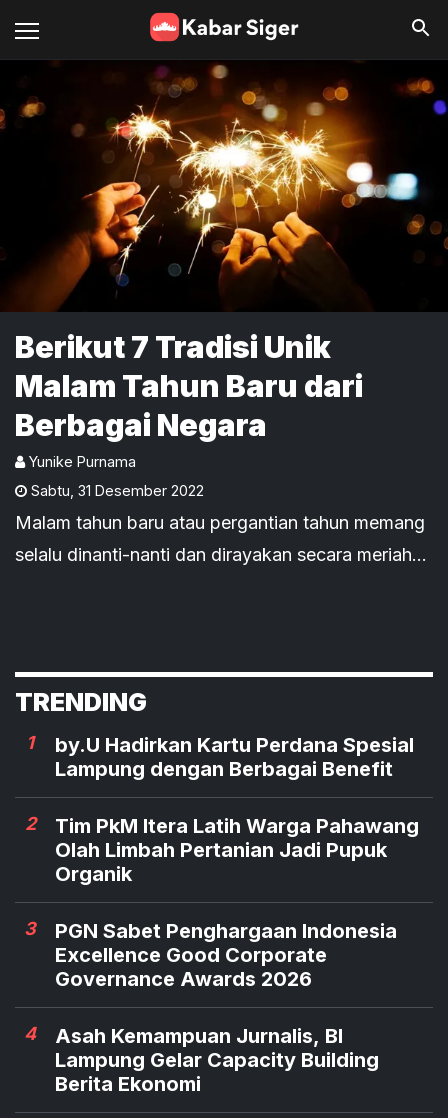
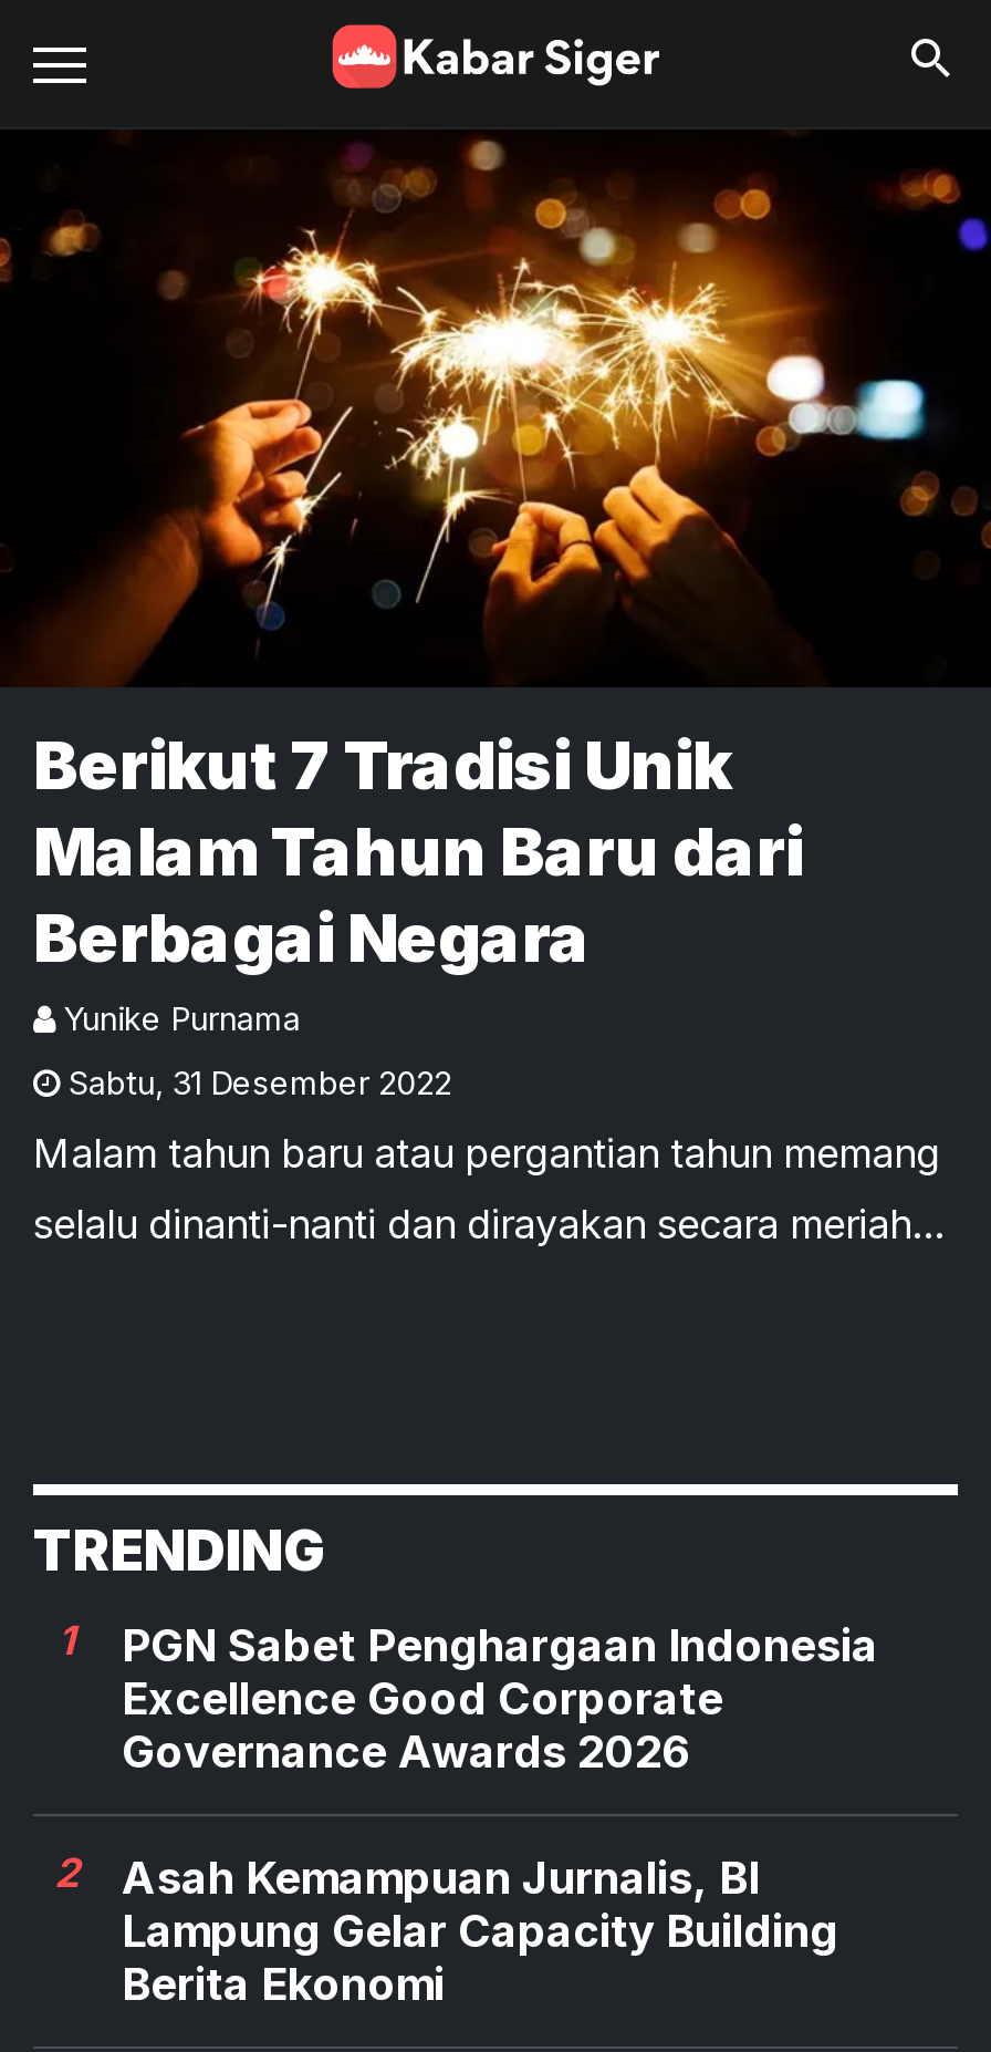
[24,733,419,939] by.U Hadirkan Kartu Perdana Spesial | Lampung dengan Berbagai Benefit | 2 | Tim PkM Itera Latih Warga Pahawang | Olah Limbah Pertanian Jadi Pupuk | Organik | 3 -> none
[24,1023,343,1048] 4 Asah Kemampuan Jurnalis, BI -> [54,1850,759,1905] 2 Asah Kemampuan Jurnalis, BI

